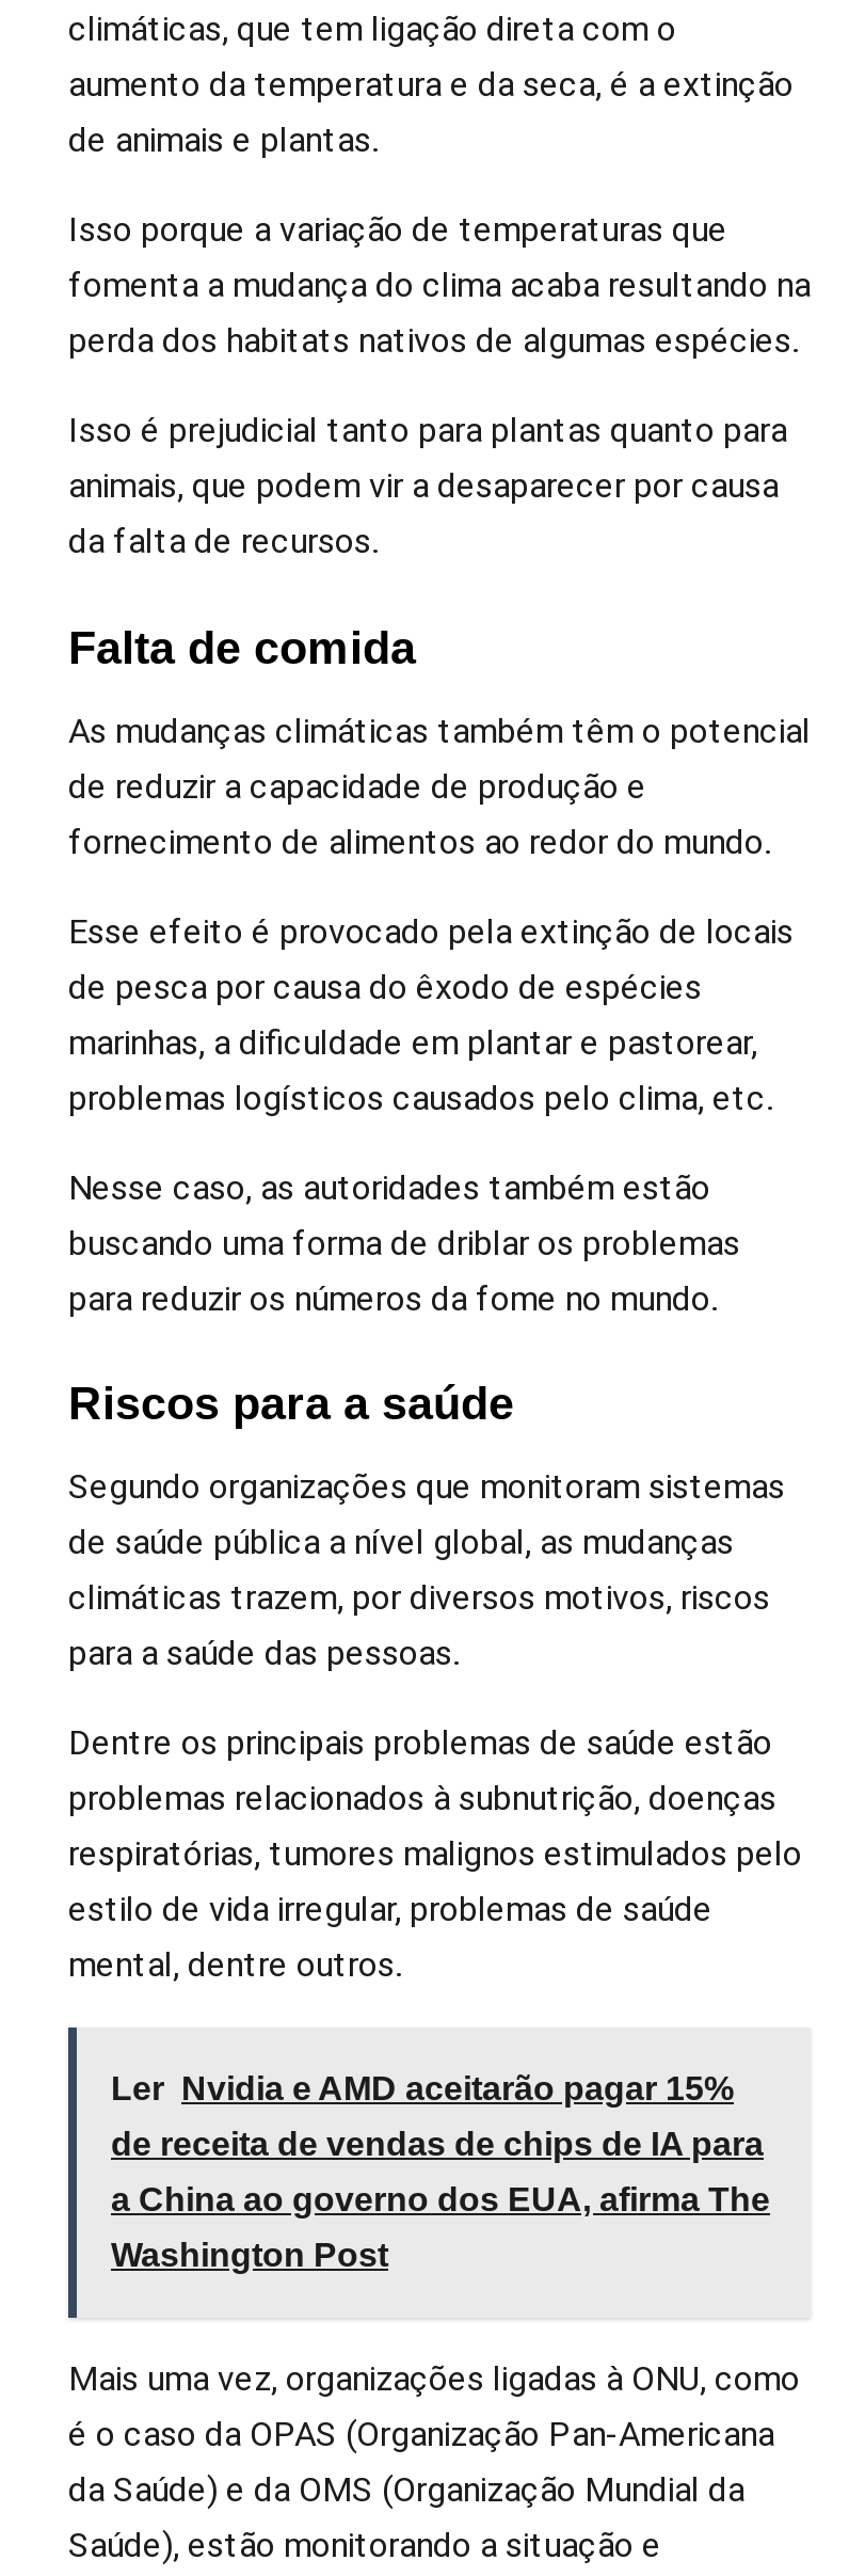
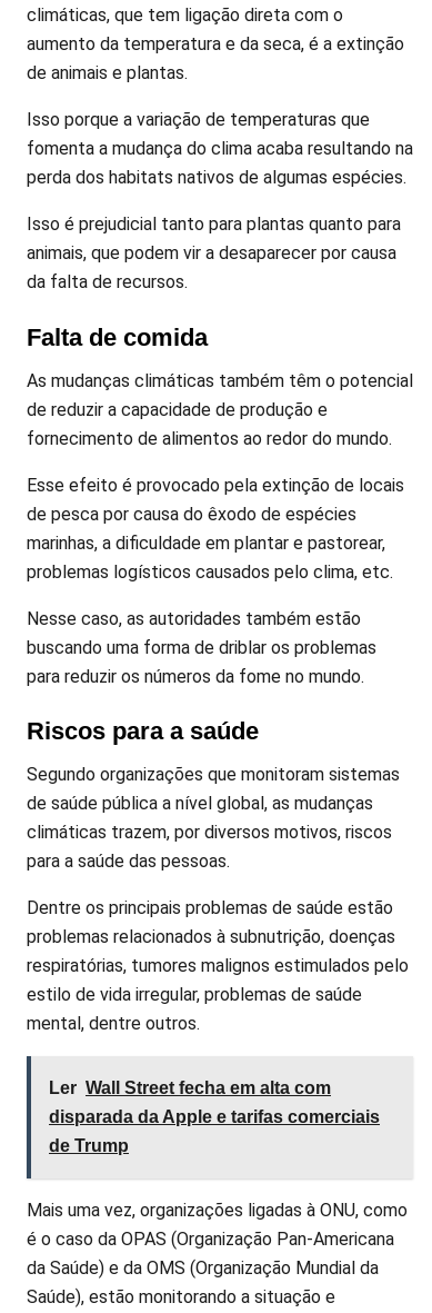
[111,2070,770,2273] Ler Nvidia e AMD aceitarão pagar 15% | de receita de vendas de chips de IA para | a China ao governo dos EUA, afirma The | Washington Post -> [49,1079,380,1155] Ler Wall Street fecha em alta com | disparada da Apple e tarifas comerciais | de Trump

